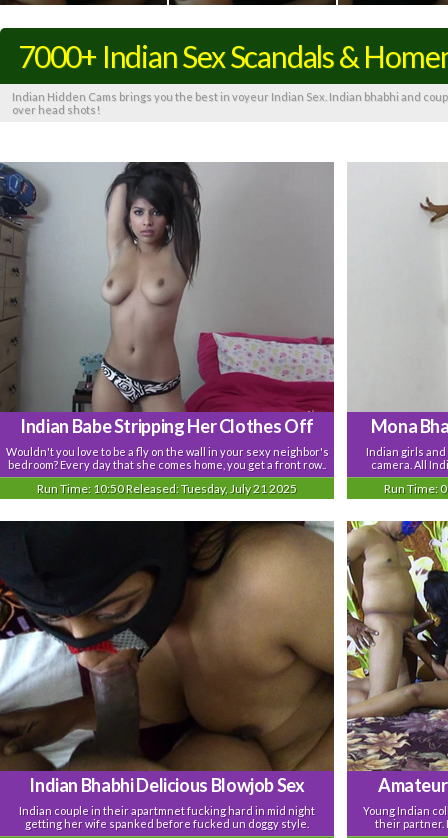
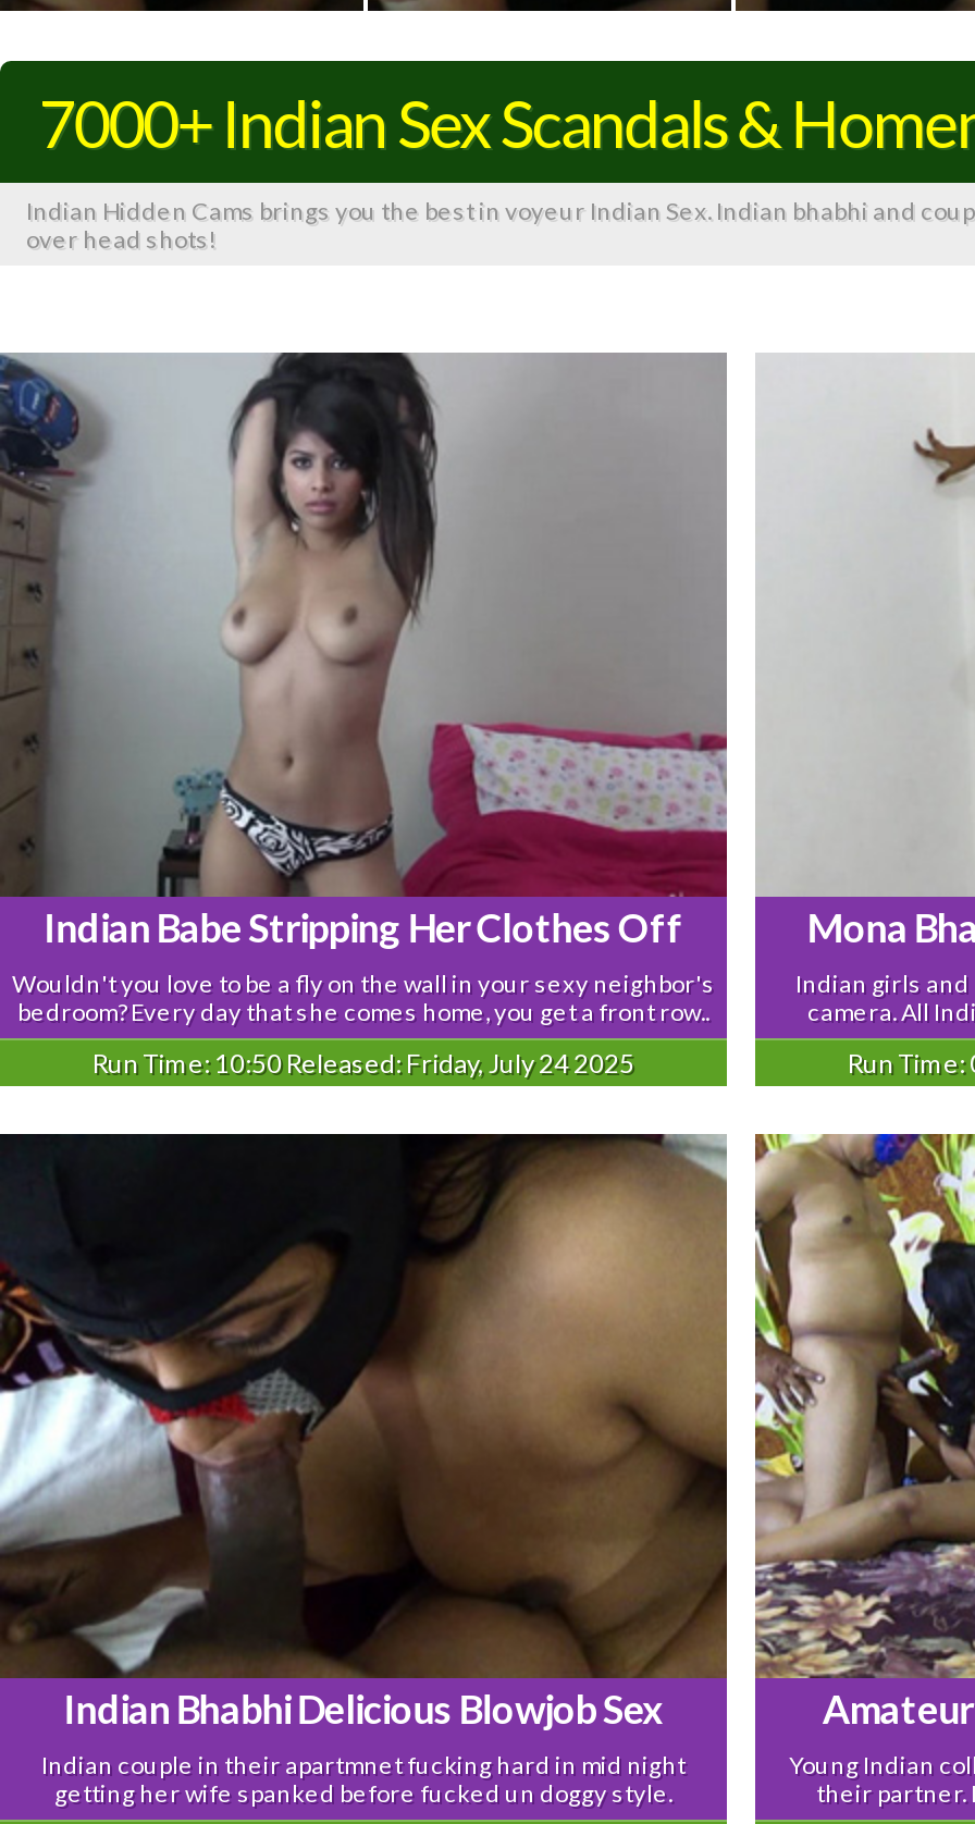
[37,481,297,496] Run Time: 10:50 Released: Tuesday, July 21 2025 -> [92,1047,634,1080] Run Time: 10:50 Released: Friday, July 24 2025

